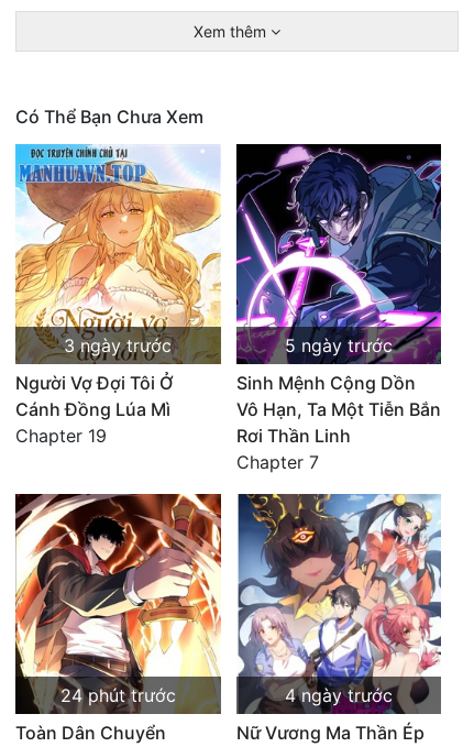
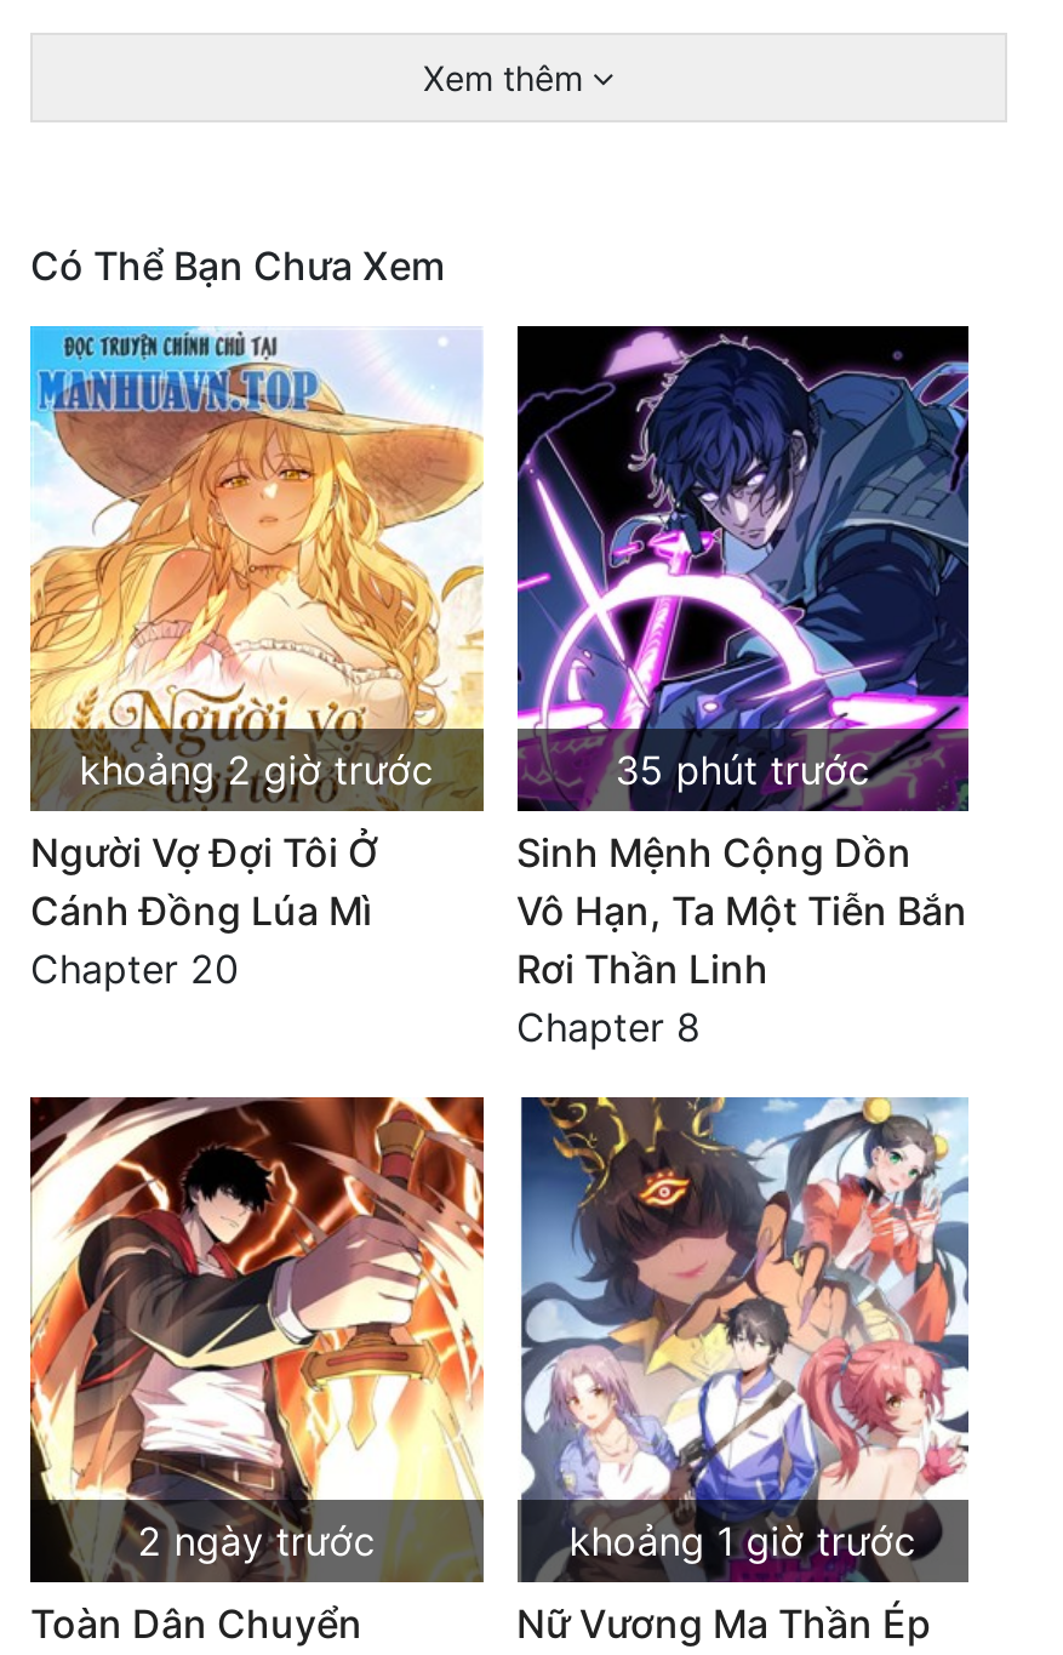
[64,334,172,356] 3 ngày trước -> [79,746,433,794] khoảng 2 giờ trước
[285,334,392,356] 5 ngày trước -> [615,746,870,794] 35 phút trước
[15,425,107,447] Chapter 19 -> [30,945,239,993] Chapter 20
[236,451,318,473] Chapter 7 -> [516,1003,701,1051] Chapter 8
[60,684,176,706] 24 phút trước -> [137,1517,375,1565] 2 ngày trước
[285,684,392,706] 4 ngày trước -> [569,1517,916,1565] khoảng 1 giờ trước

